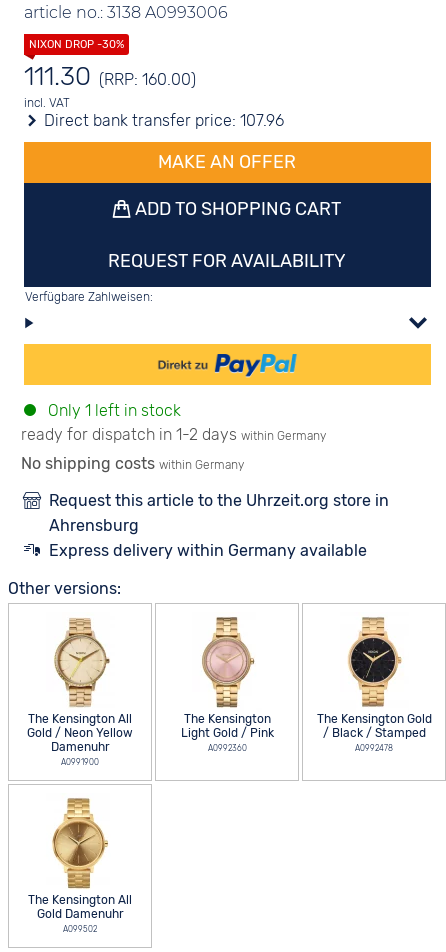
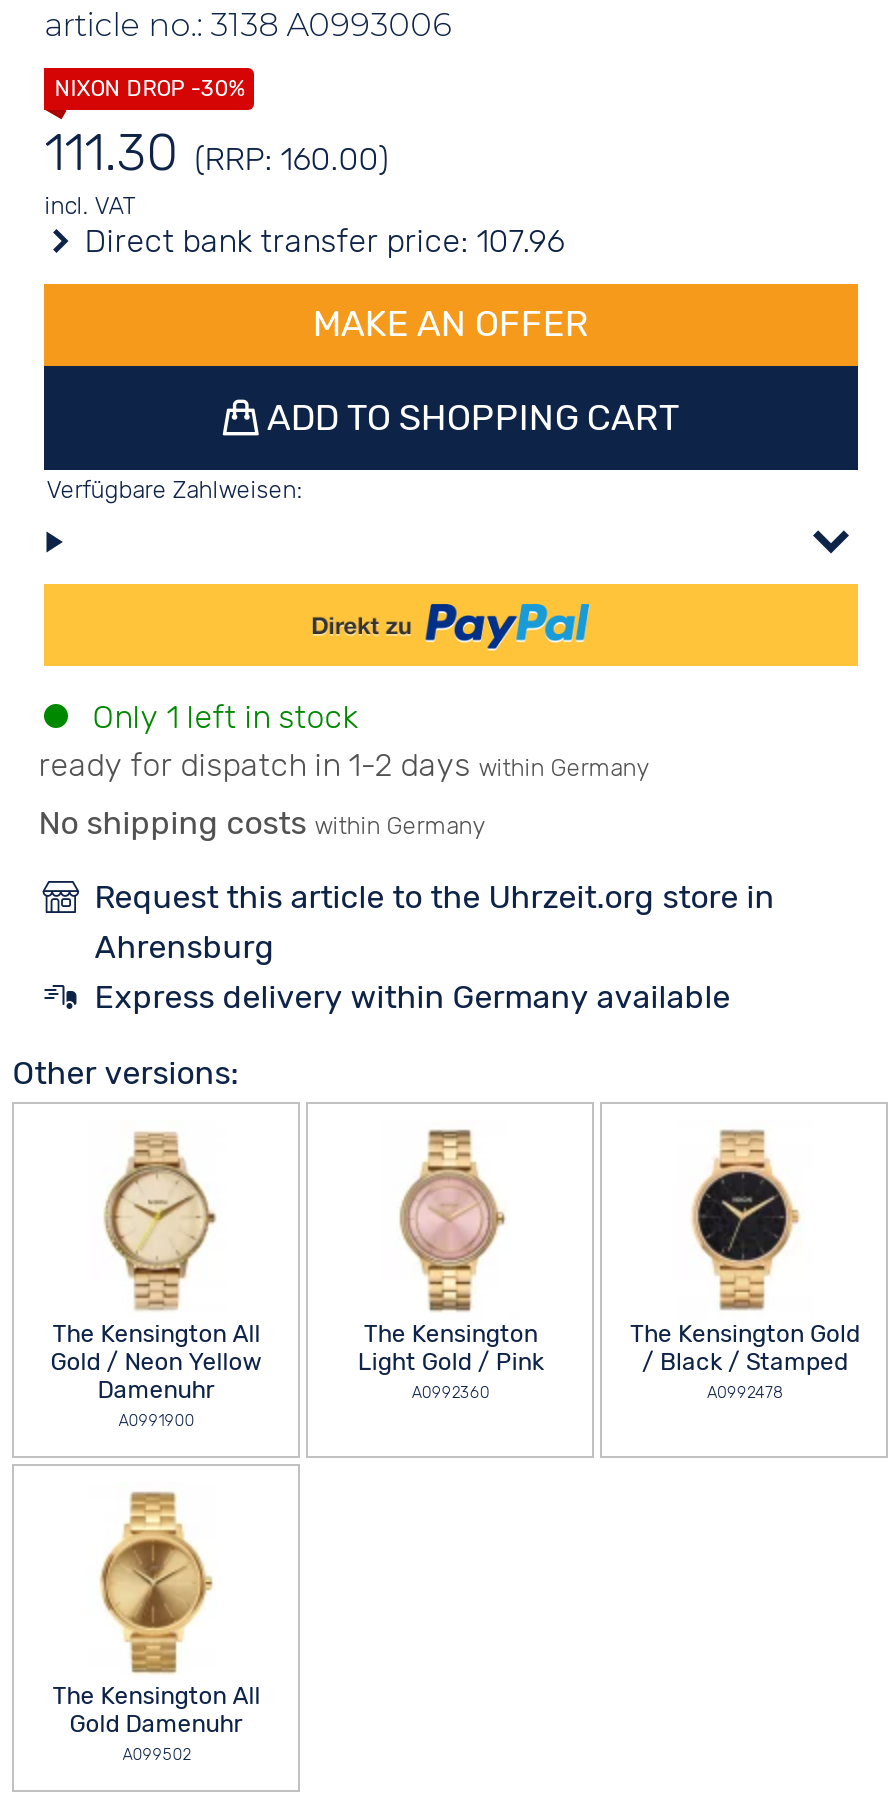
[108,250,346,272] REQUEST FOR AVAILABILITY -> none

